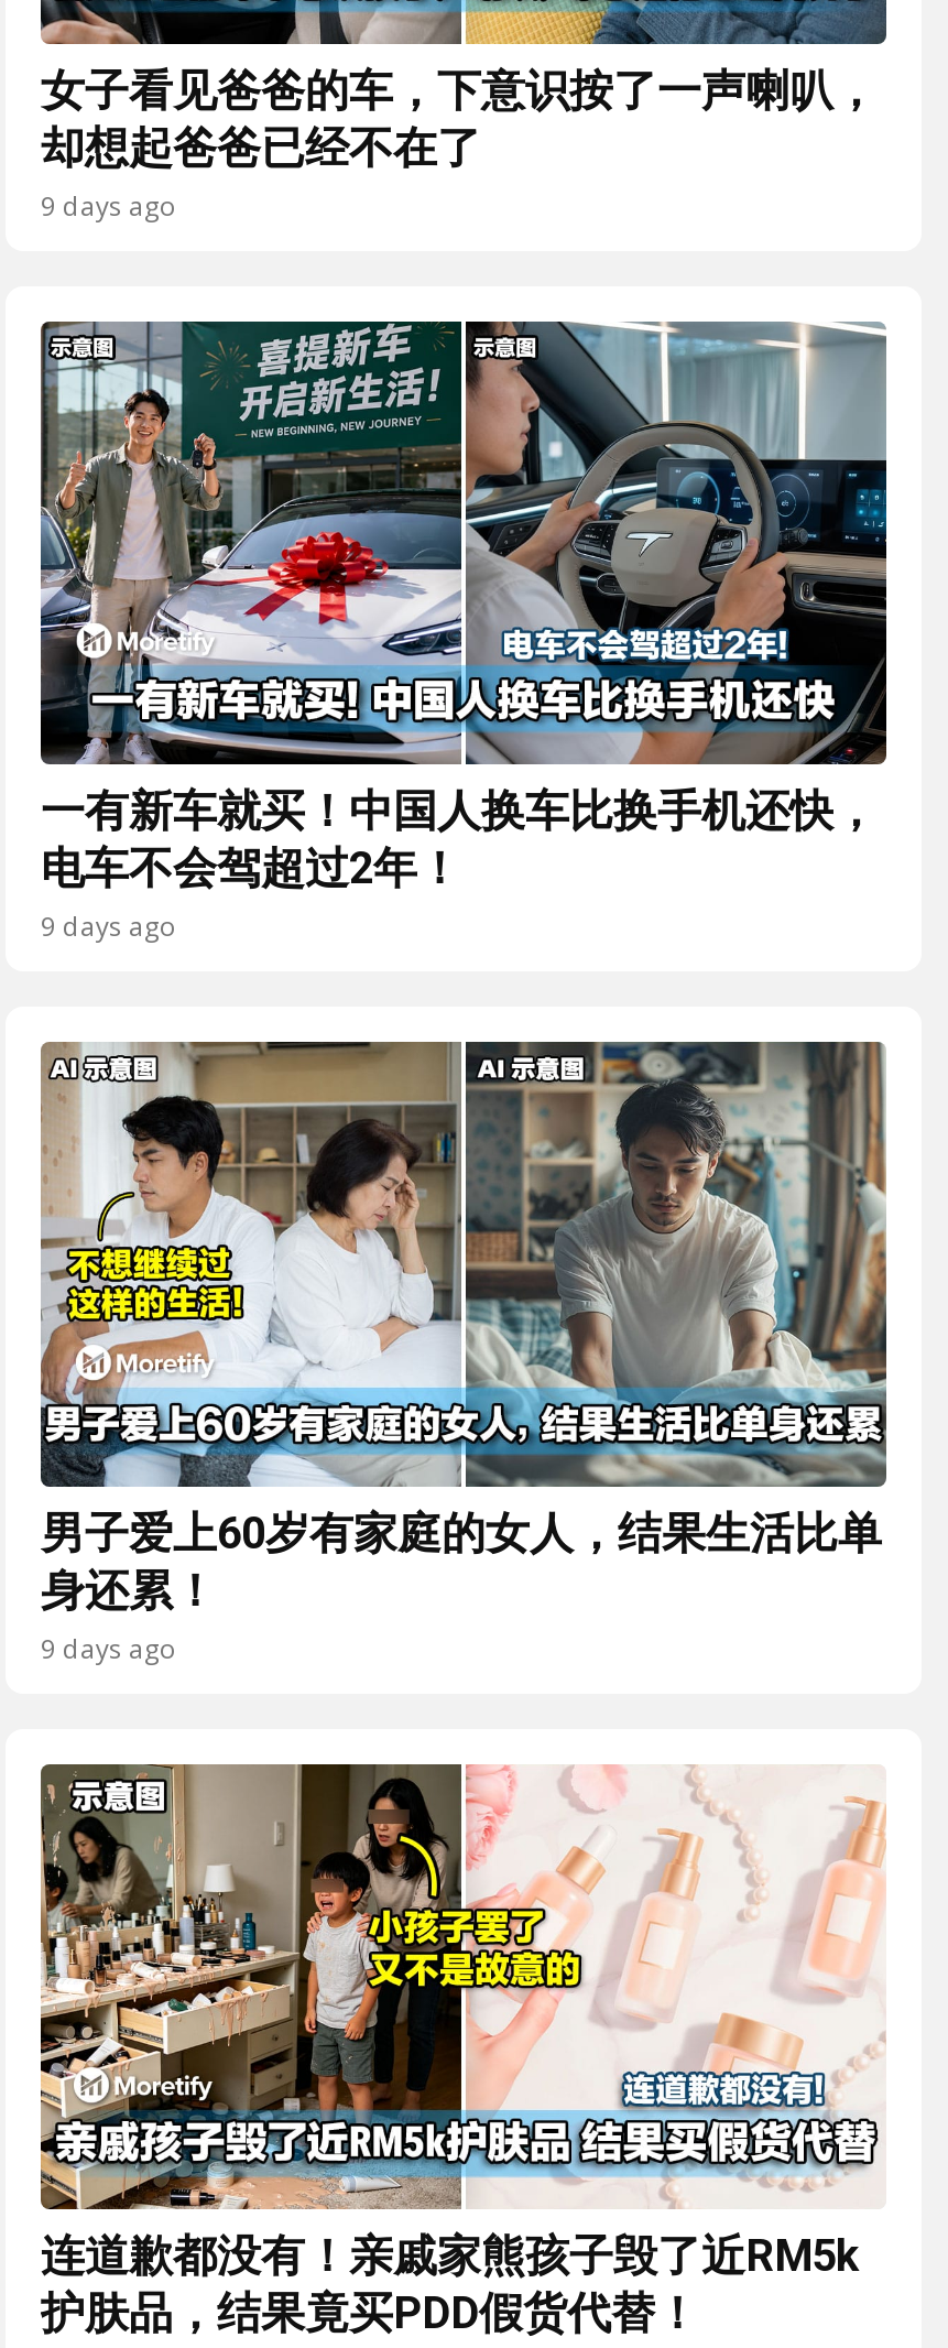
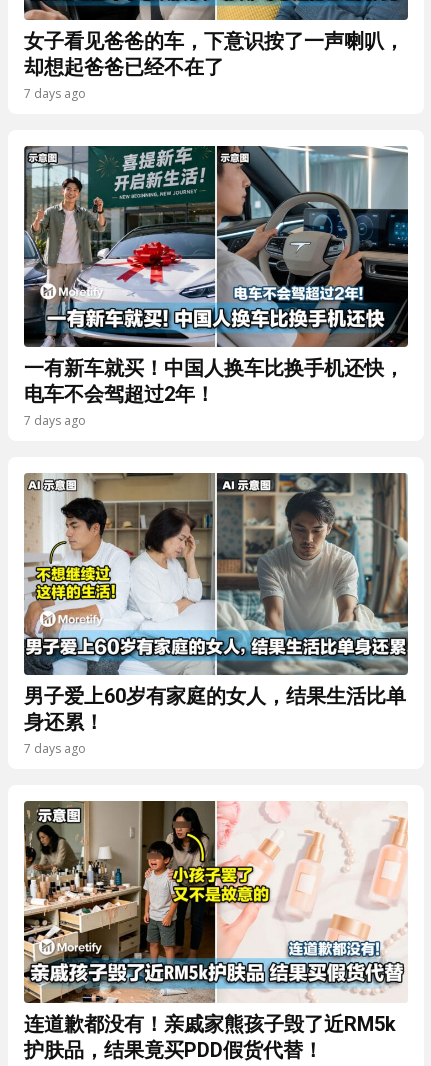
[41,187,177,224] 9 days ago -> [24,85,86,102] 7 days ago
[41,908,177,946] 9 days ago -> [24,412,86,429] 7 days ago
[41,1630,177,1667] 9 days ago -> [24,740,86,757] 7 days ago

